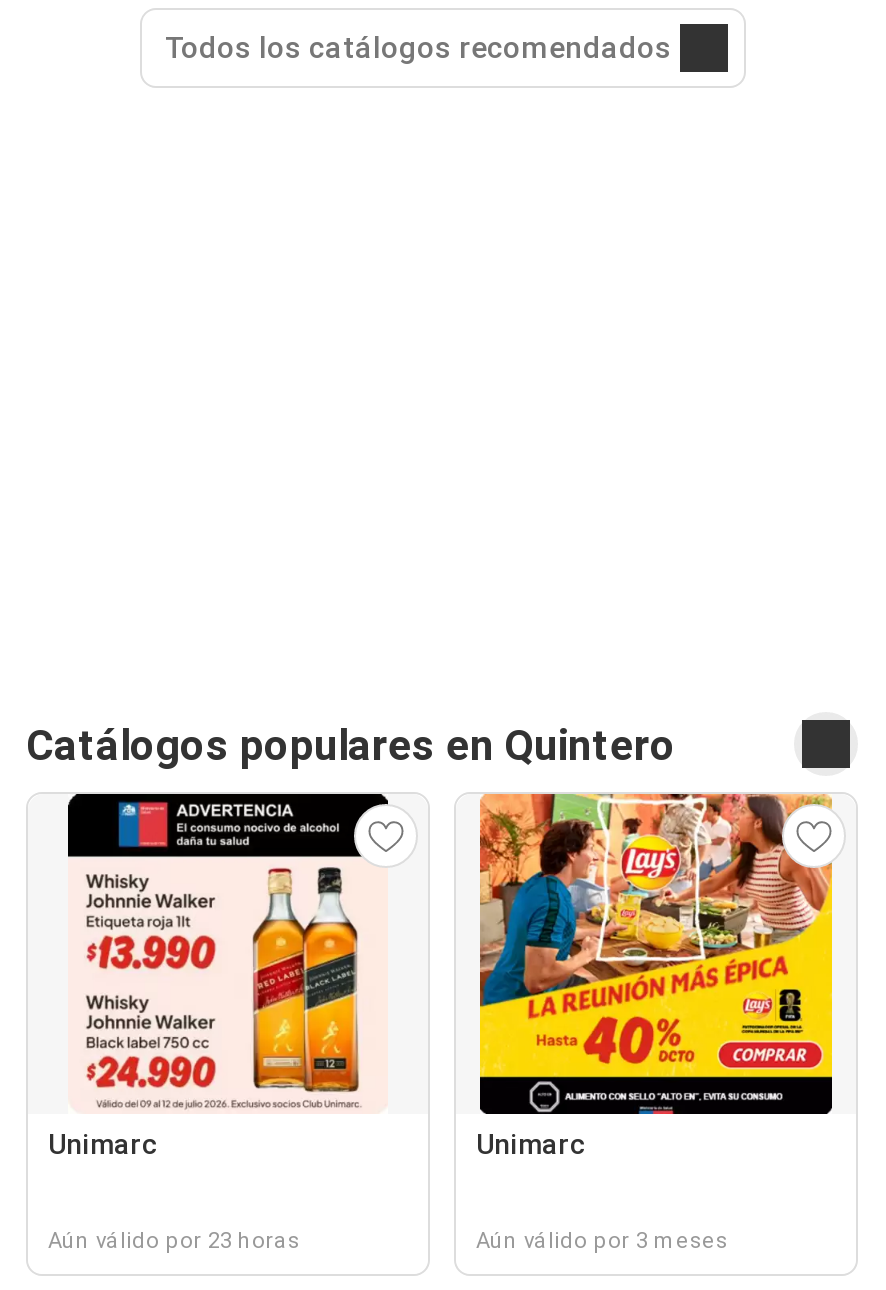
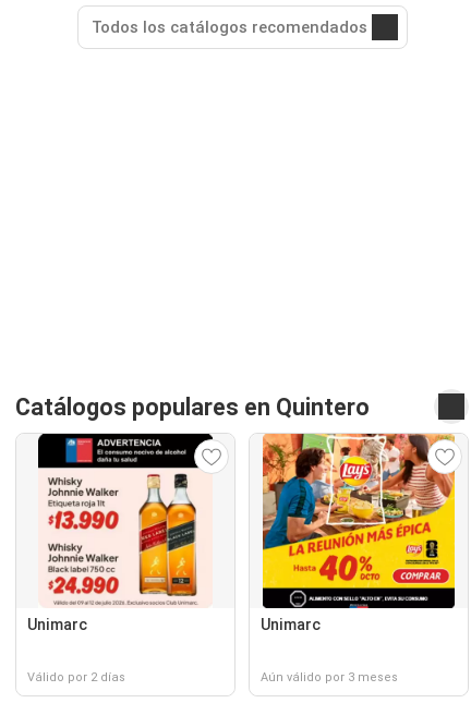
[48,1228,300,1254] Aún válido por 23 horas -> [27,670,125,684] Válido por 2 días

